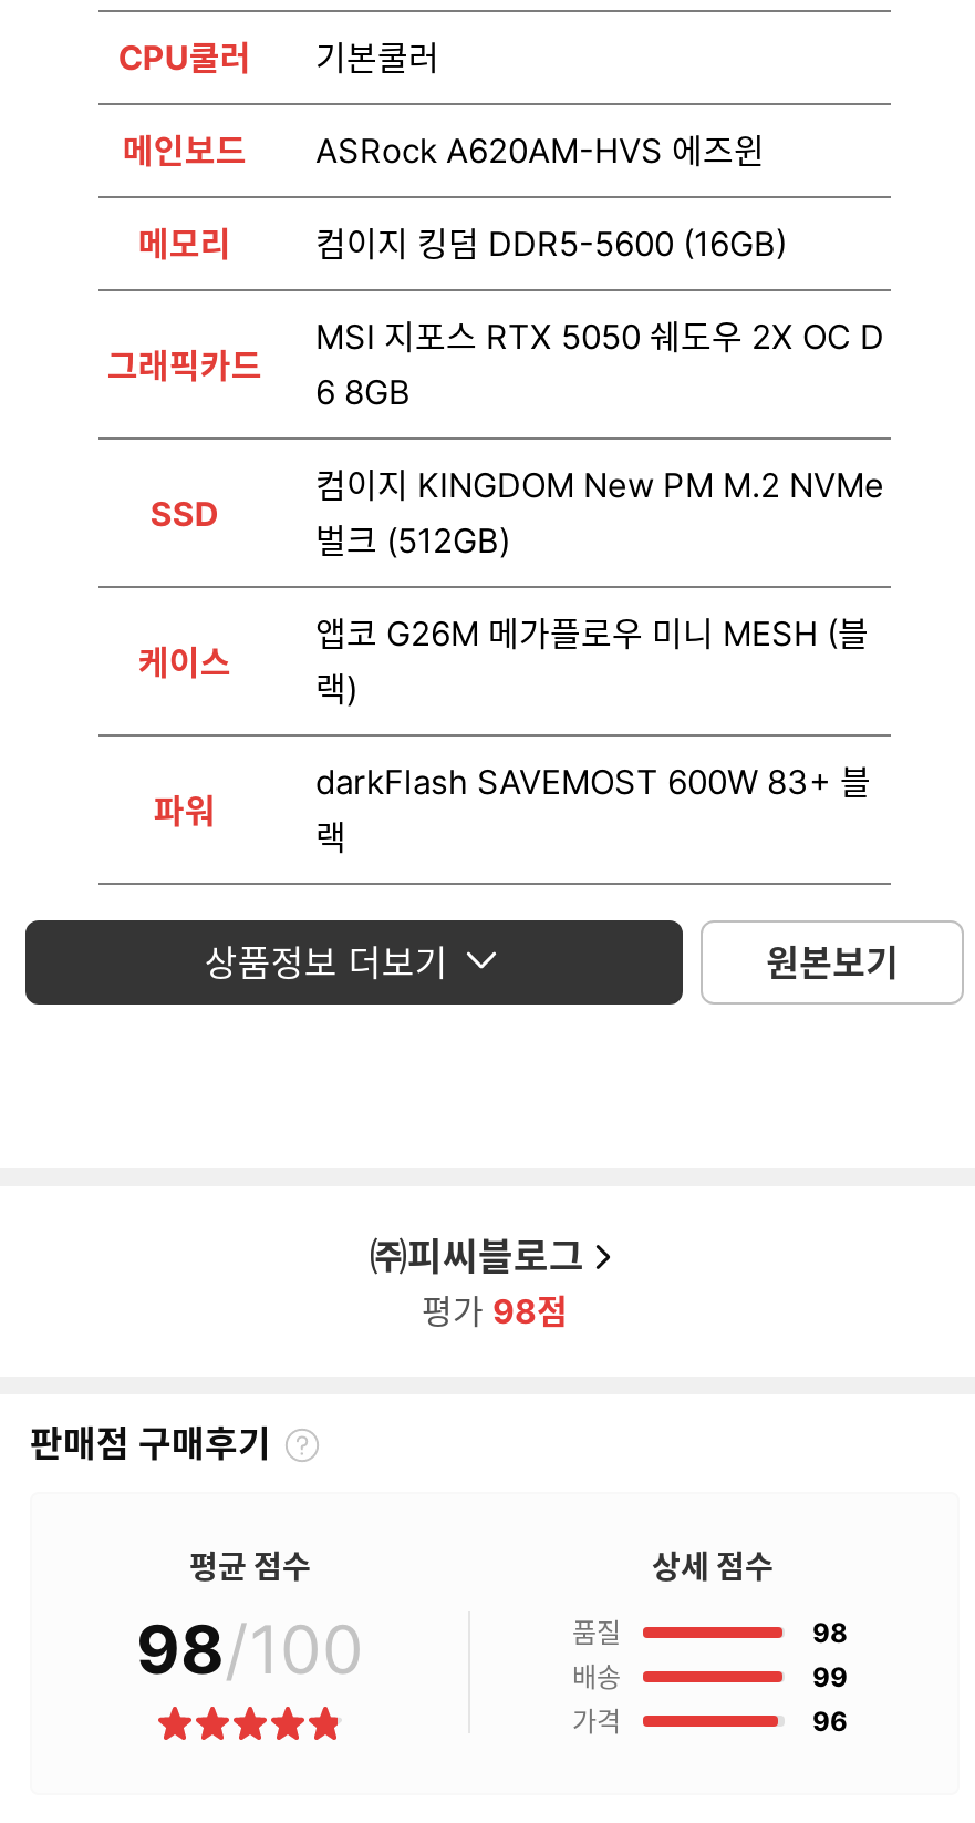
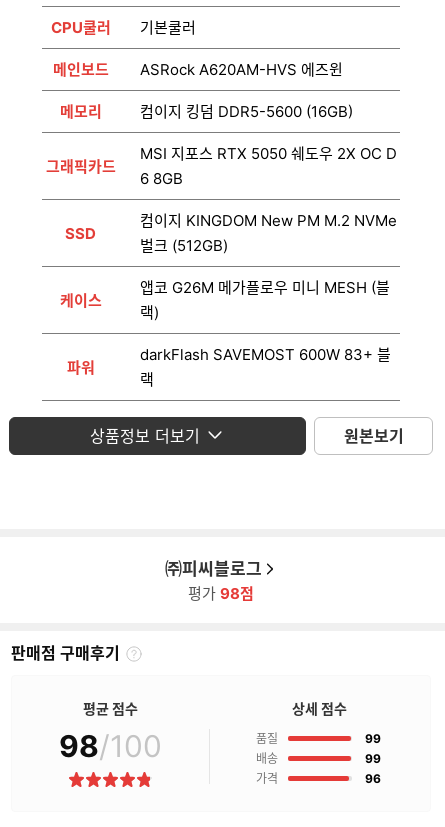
[812,1614,870,1649] 98 점 -> [364,730,390,746] 99 점

